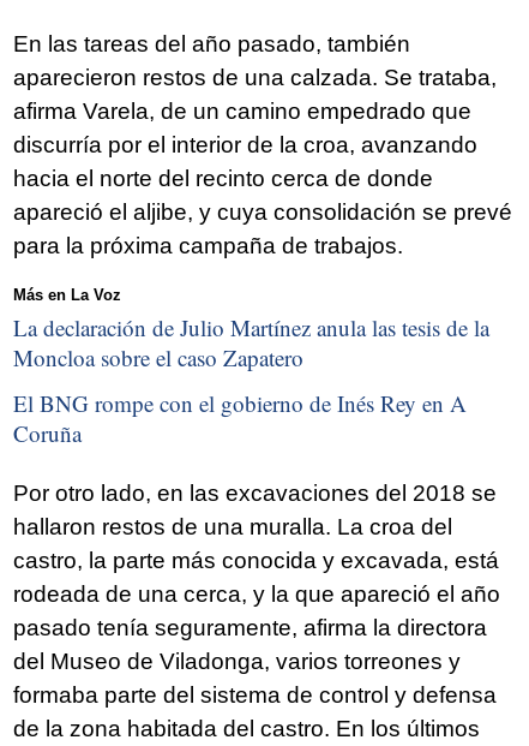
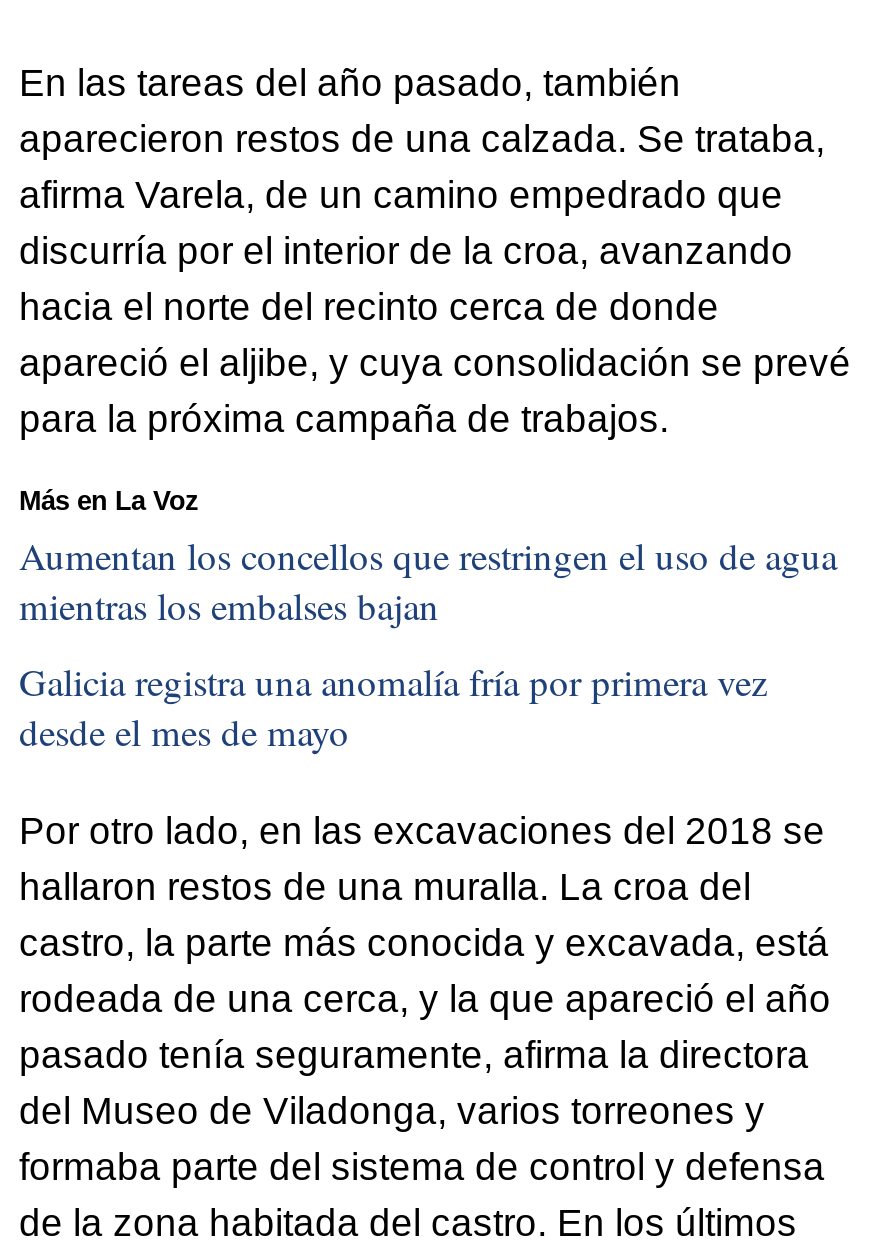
[13,313,489,373] La declaración de Julio Martínez anula las tesis de la | Moncloa sobre el caso Zapatero -> [19,530,837,630] Aumentan los concellos que restringen el uso de agua | mientras los embalses bajan
[13,388,467,448] El BNG rompe con el gobierno de Inés Rey en A | Coruña -> [19,655,767,755] Galicia registra una anomalía fría por primera vez | desde el mes de mayo

